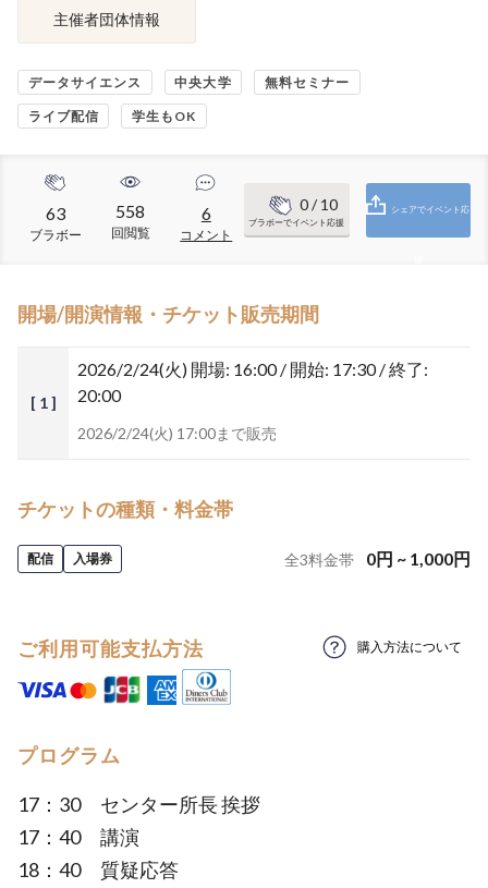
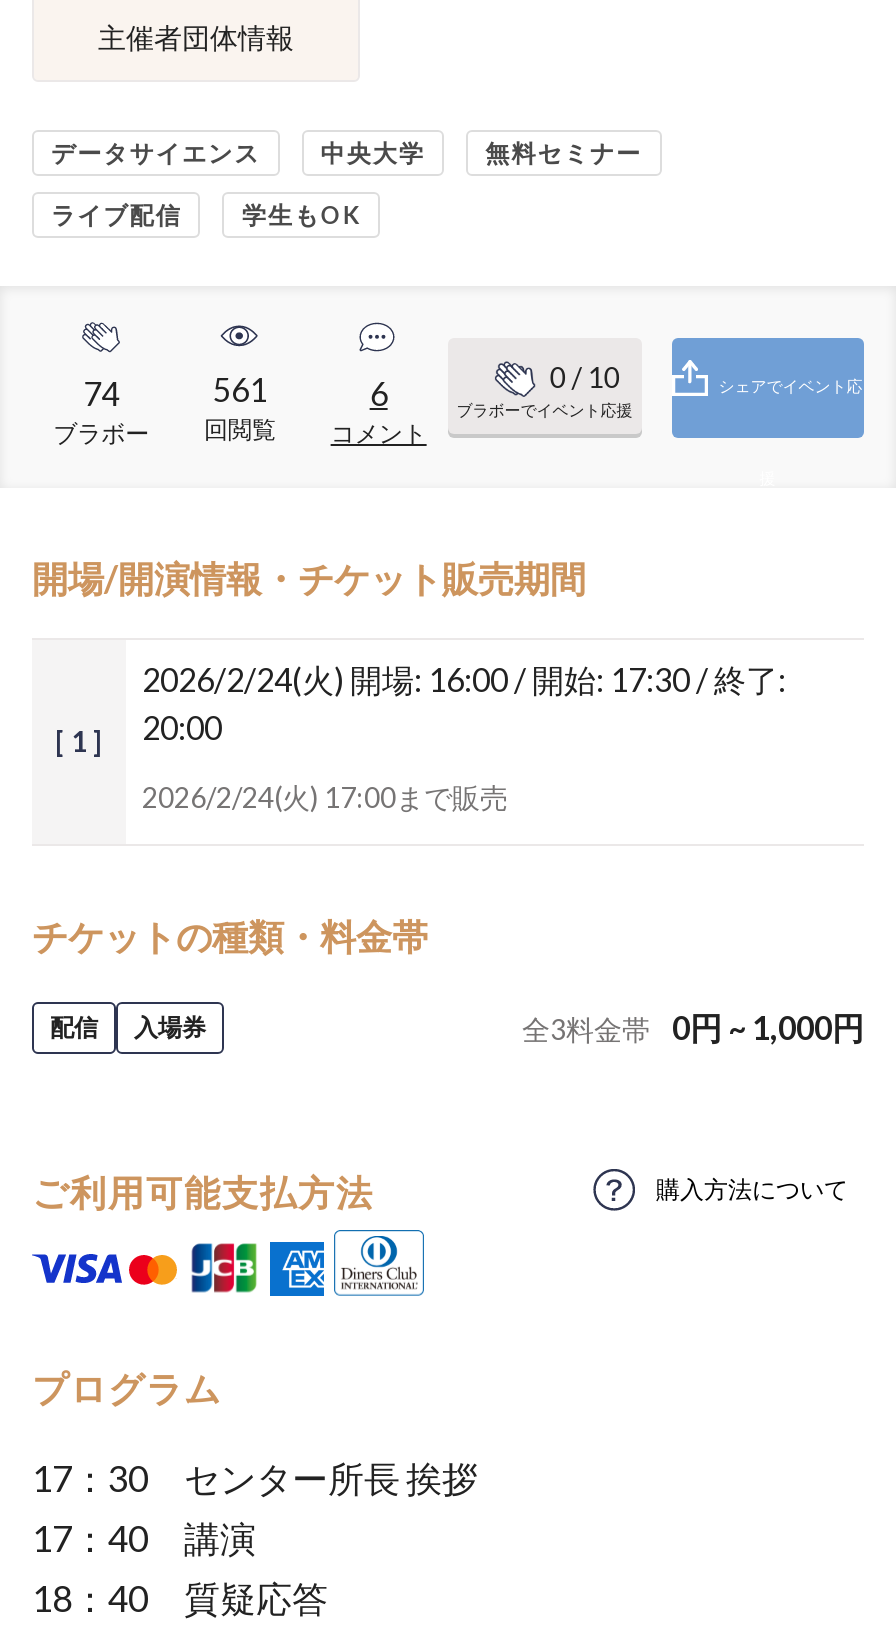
[45,202,65,223] 63 -> [83,373,119,411] 74
[116,200,145,221] 558 -> [213,370,267,408] 561

